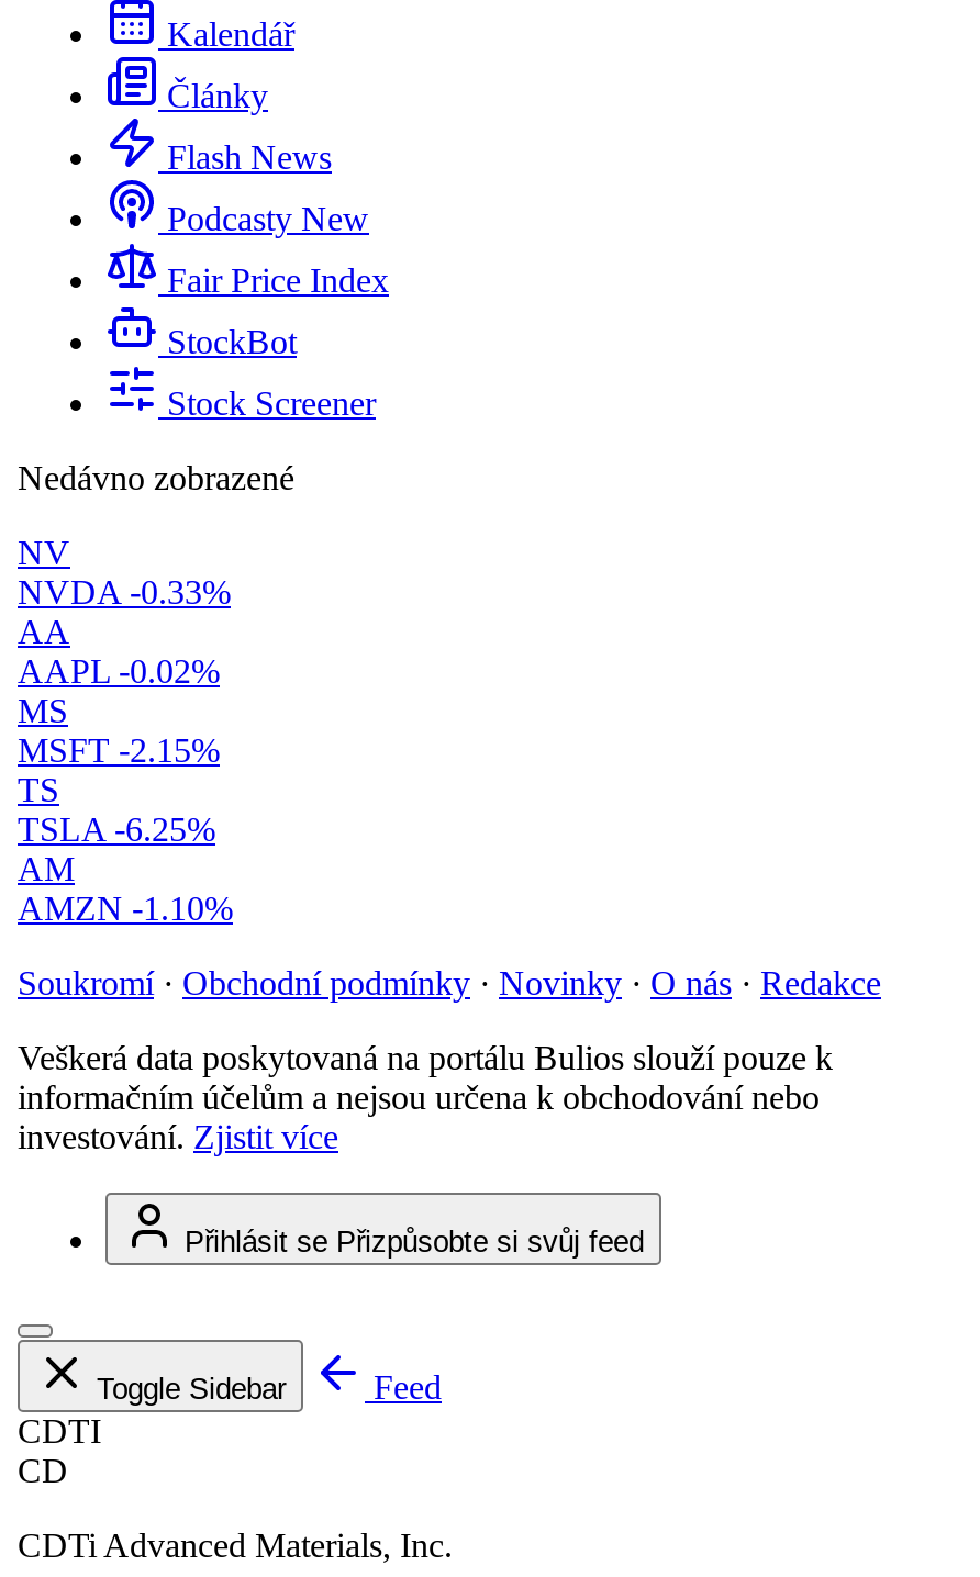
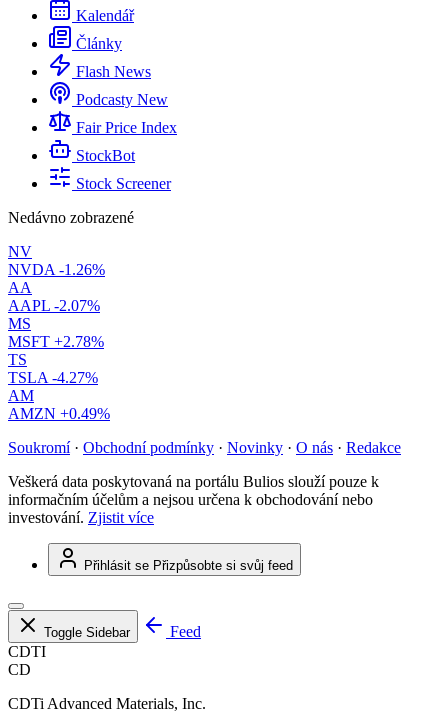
[18,573,231,611] NVDA -0.33% -> [8,261,105,278] NVDA -1.26%
[18,653,220,690] AAPL -0.02% -> [8,297,100,314] AAPL -2.07%
[18,732,220,769] MSFT -2.15% -> [8,333,104,350] MSFT +2.78%
[18,811,215,848] TSLA -6.25% -> [8,369,98,386] TSLA -4.27%
[18,890,233,927] AMZN -1.10% -> [8,405,110,422] AMZN +0.49%

